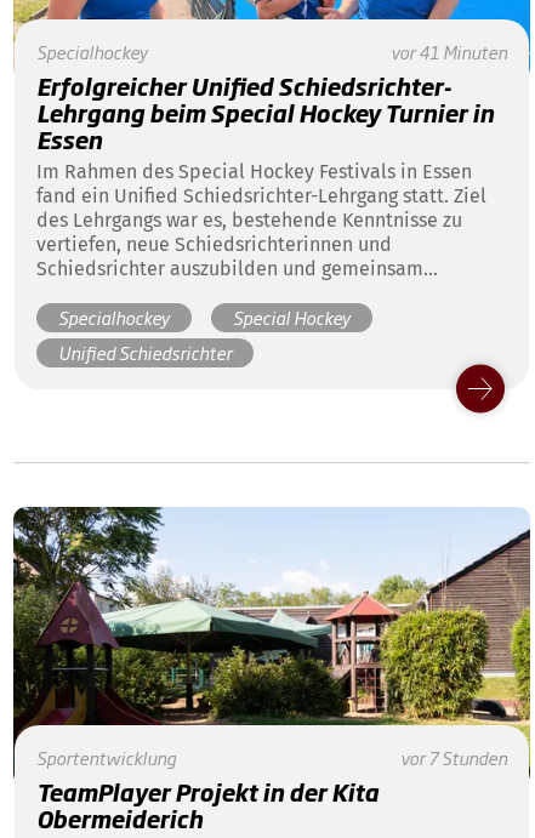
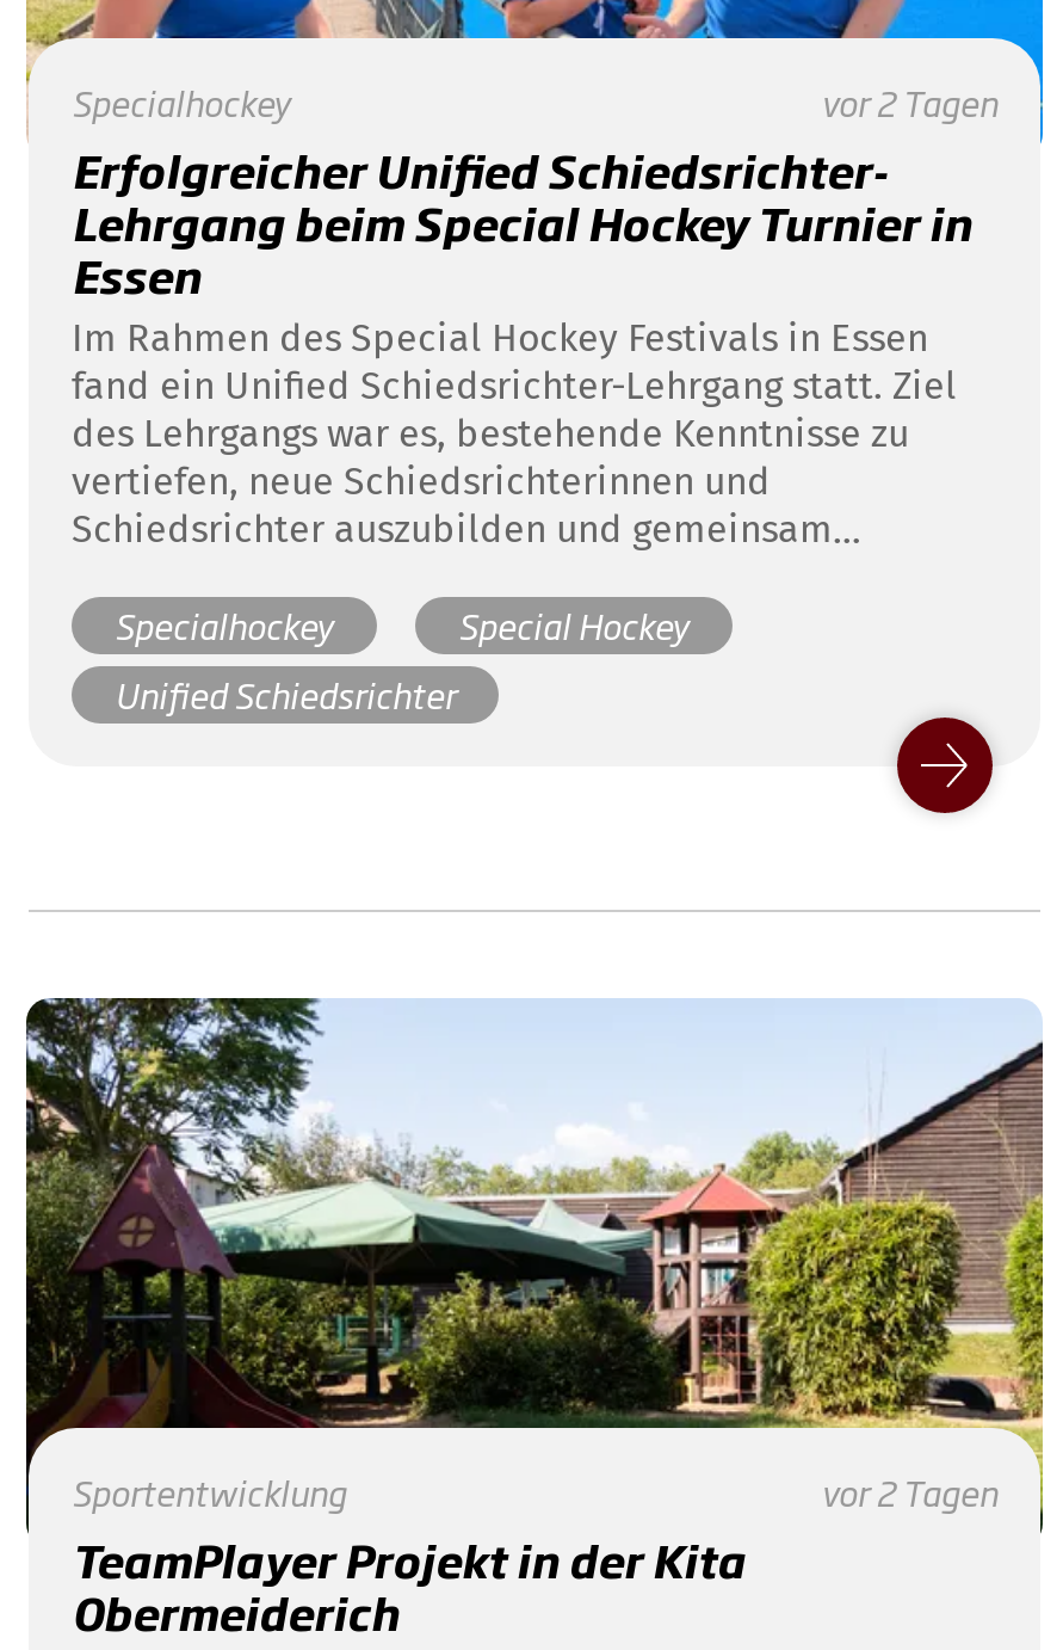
[391,39,507,65] vor 41 Minuten -> [821,78,997,128] vor 2 Tagen
[400,745,507,771] vor 7 Stunden -> [821,1467,997,1517] vor 2 Tagen

